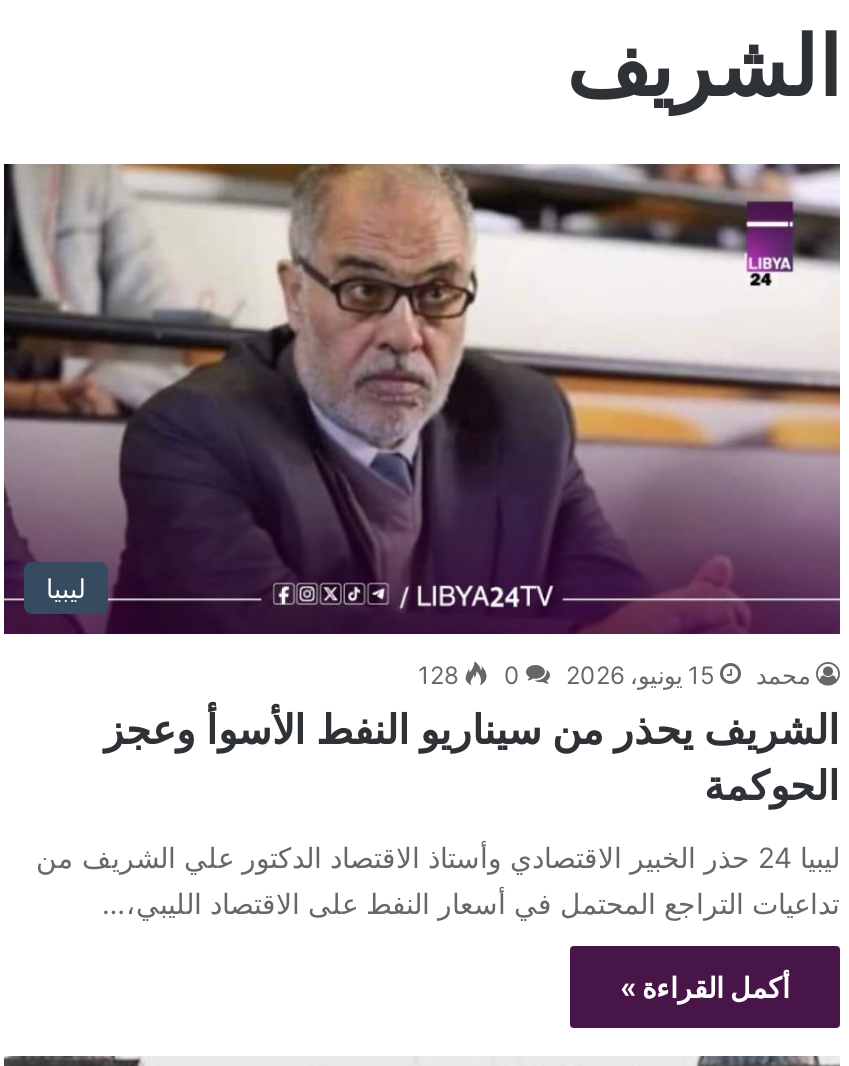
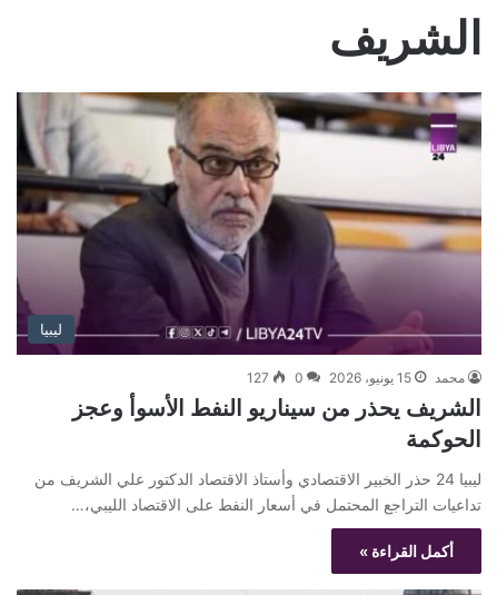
[418,659,520,689] 128 0 -> [247,369,304,386] 127 0

